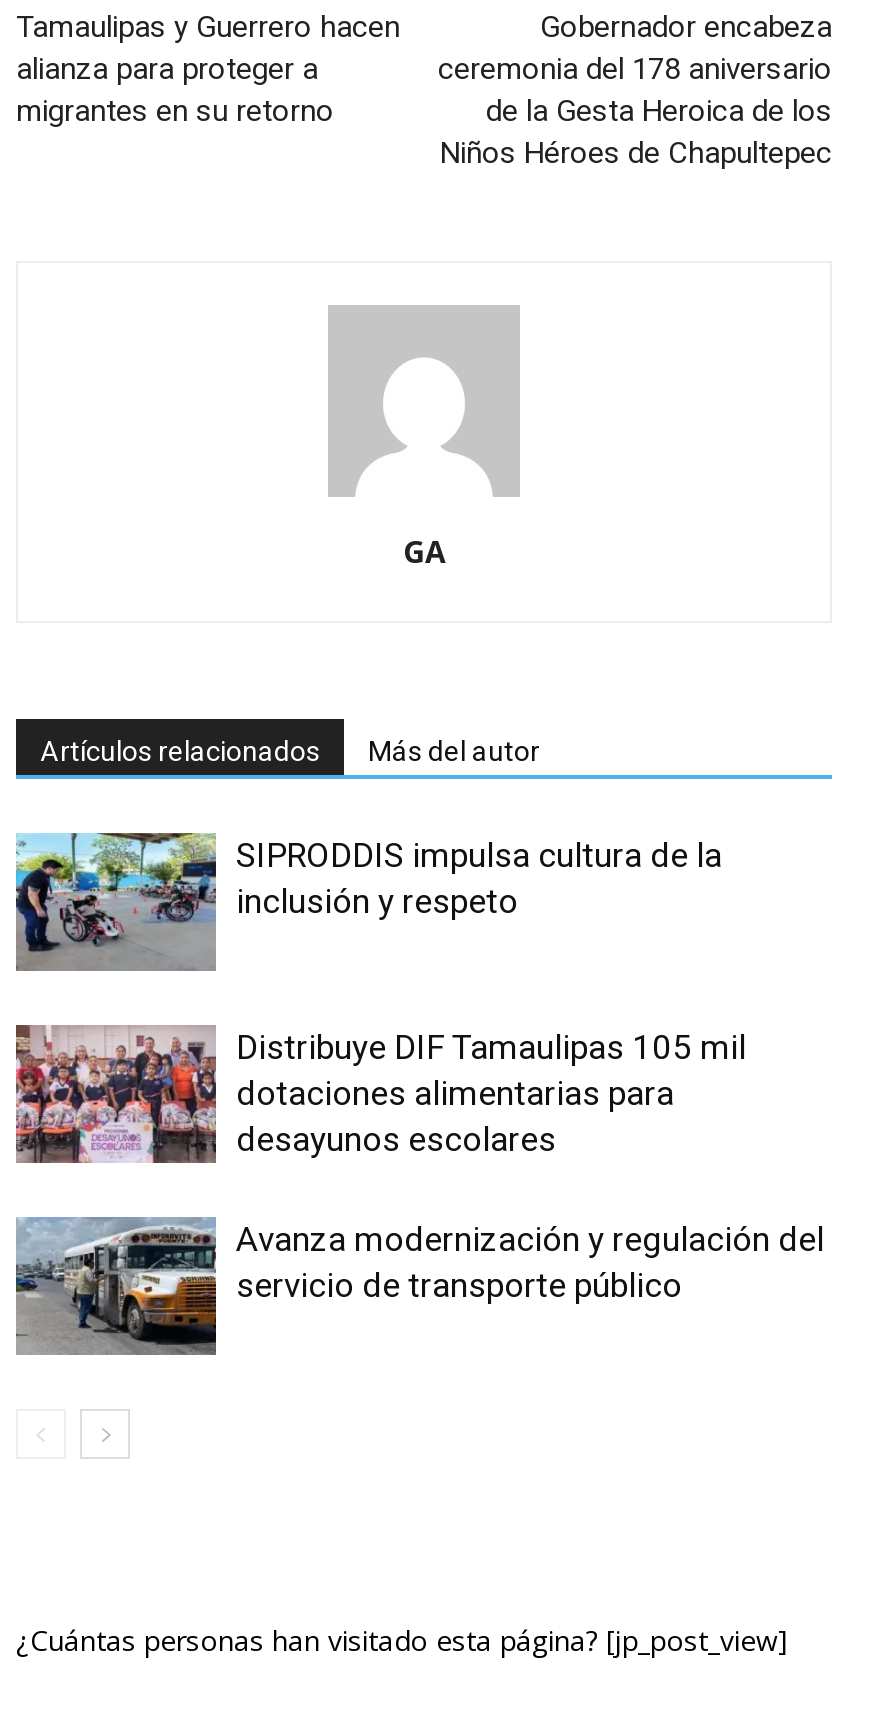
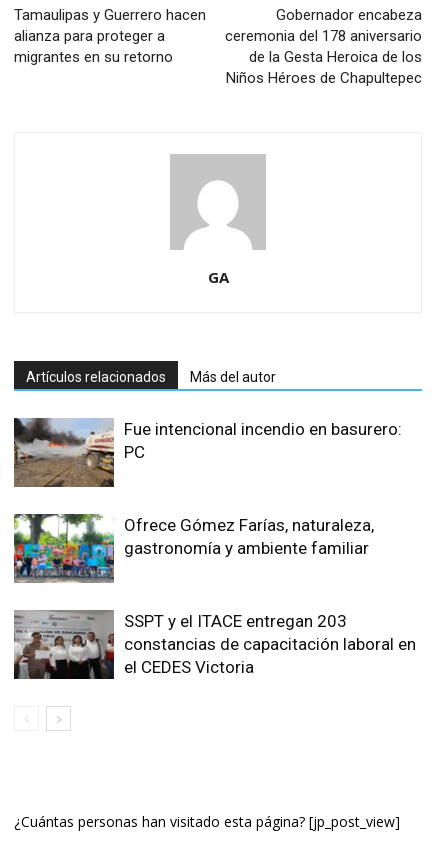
[14,830,722,970] [image] | SIPRODDIS impulsa cultura de la | inclusión y respeto -> [13,417,402,487] [image] | Fue intencional incendio en basurero: | PC
[14,1024,746,1162] [image] | Distribuye DIF Tamaulipas 105 mil | dotaciones alimentarias para | desayunos escolares -> [13,513,374,583] [image] | Ofrece Gómez Farías, naturaleza, | gastronomía y ambiente familiar
[14,1216,824,1354] [image] | Avanza modernización y regulación del | servicio de transporte público -> [14,610,416,679] [image] | SSPT y el ITACE entregan 203 | constancias de capacitación laboral en | el CEDES Victoria

